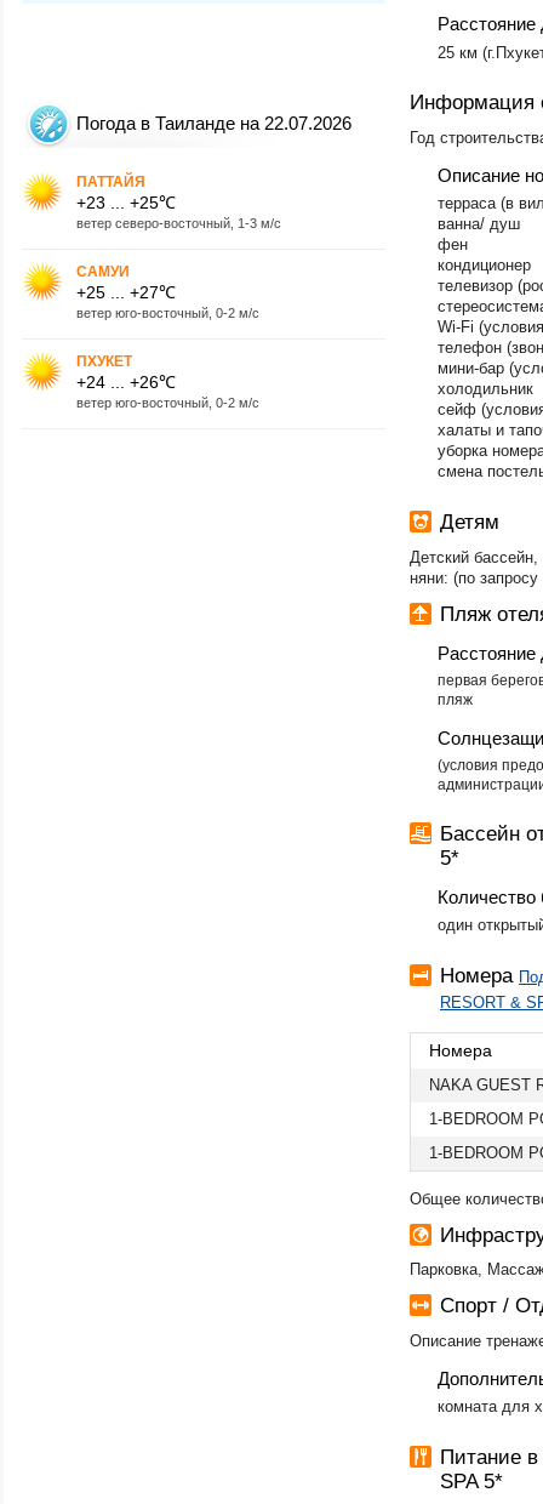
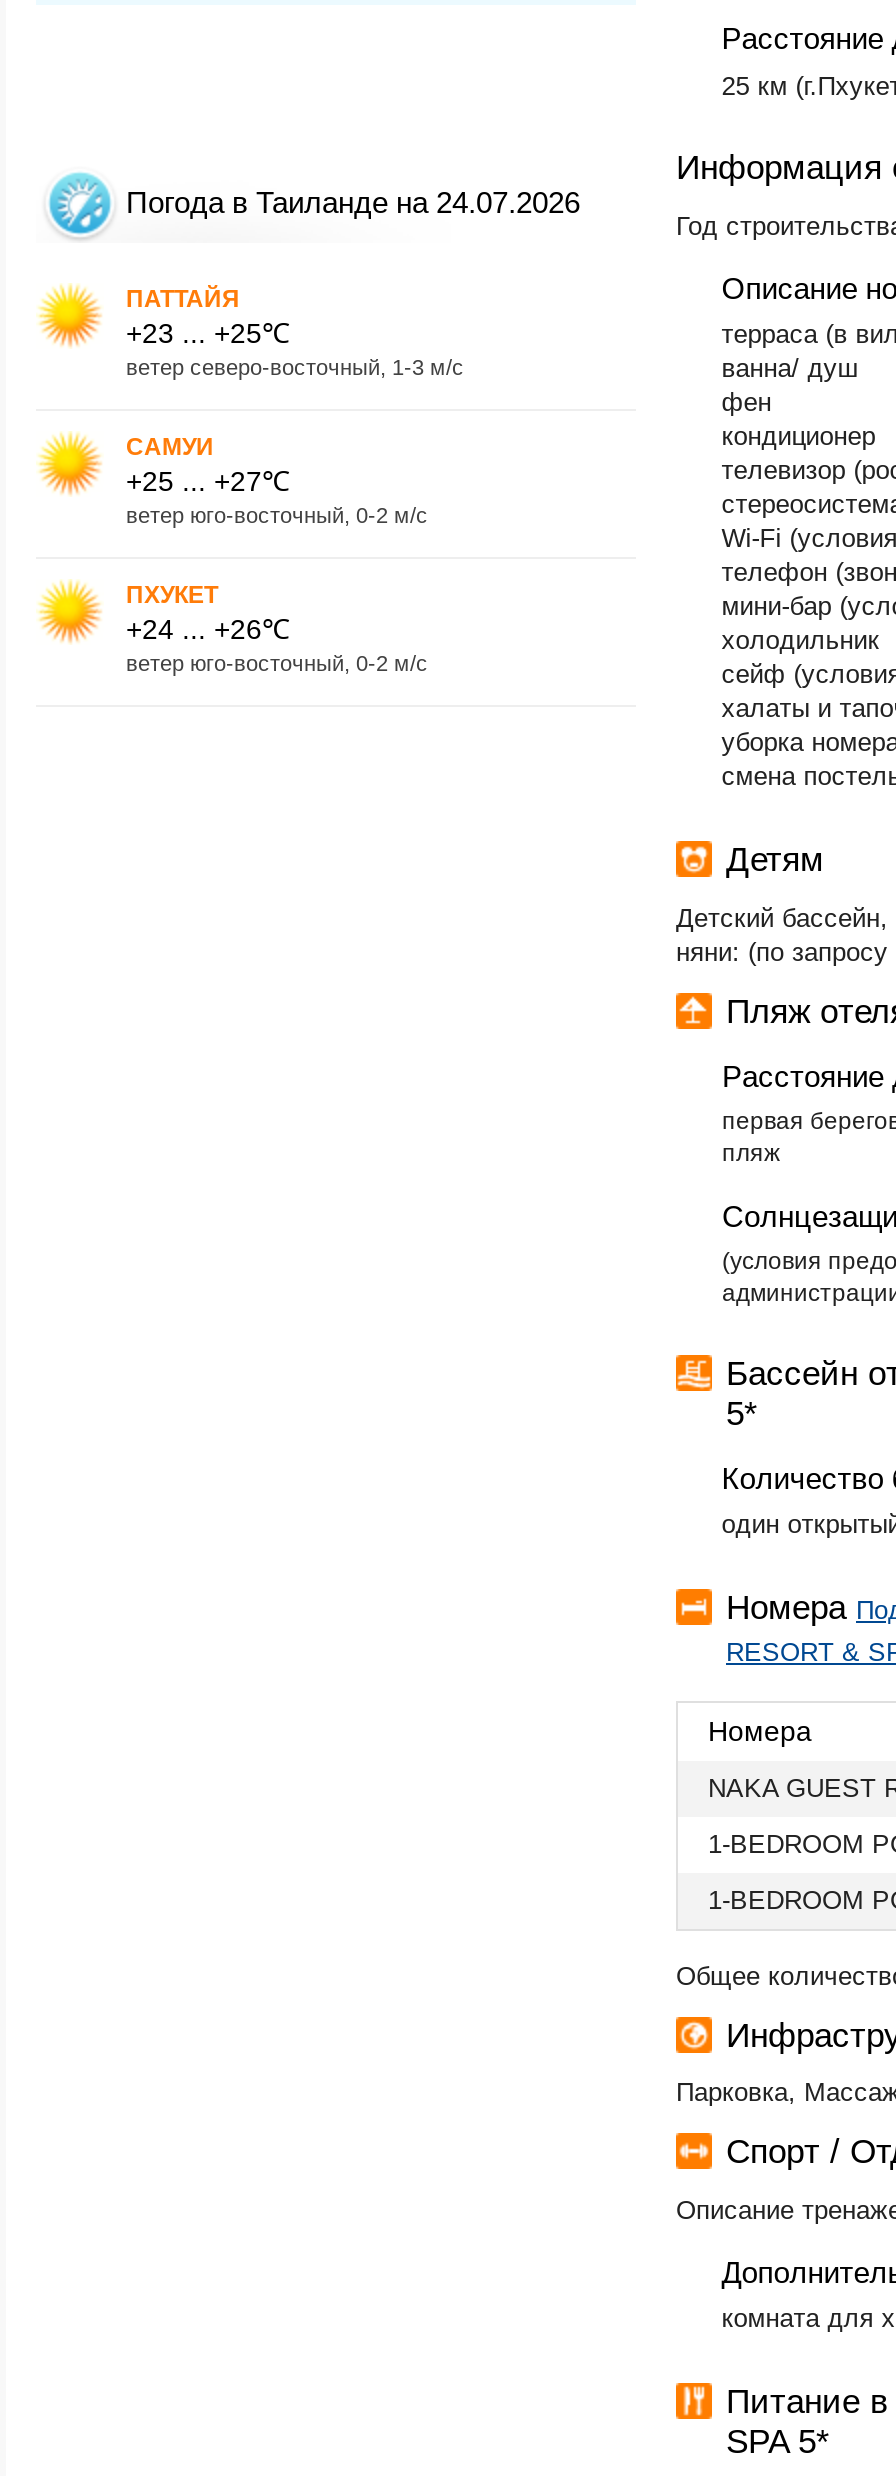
[76,113,351,133] Погода в Таиланде на 22.07.2026 -> [126,185,580,219] Погода в Таиланде на 24.07.2026

